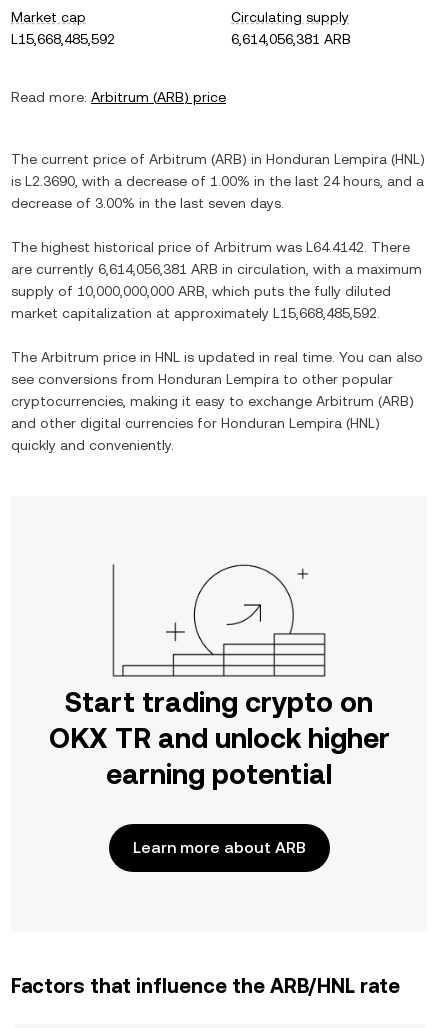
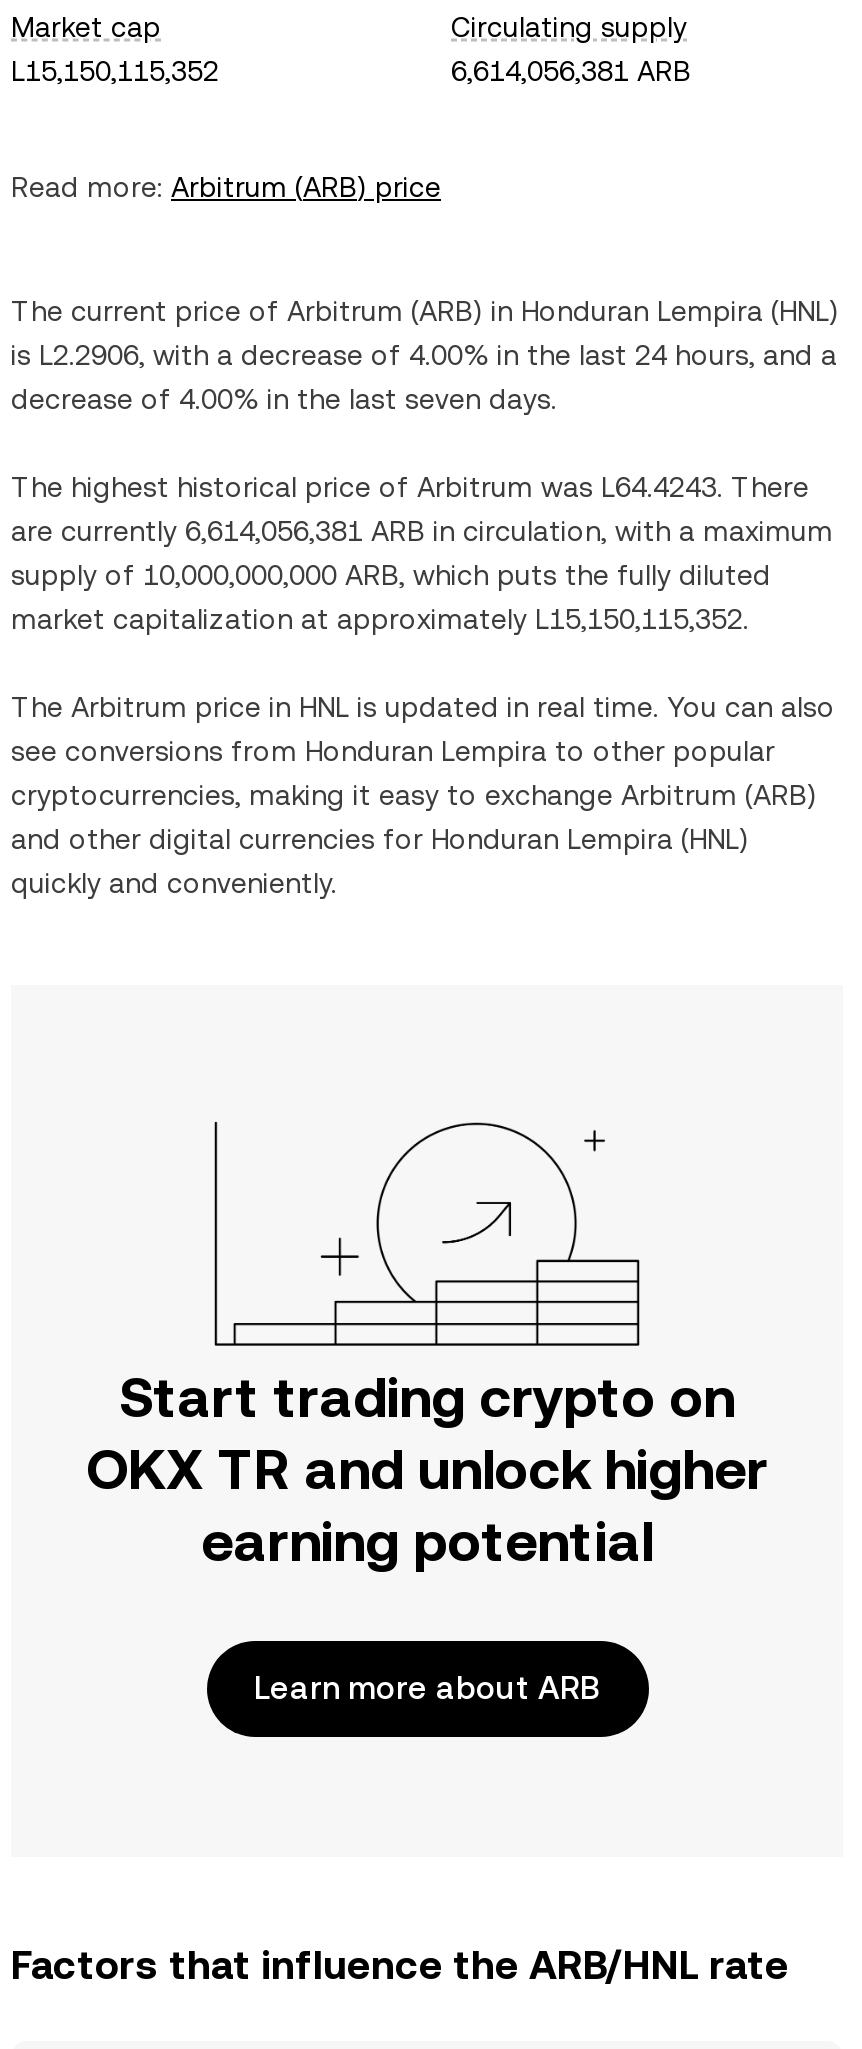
[11,31,115,47] L15,668,485,592 -> [11,55,219,87] L15,150,115,352
[11,173,424,189] is L2.3690, with a decrease of 1.00% in the last 24 hours, and a -> [11,339,837,371] is L2.2906, with a decrease of 4.00% in the last 24 hours, and a
[11,195,284,211] decrease of 3.00% in the last seven days. -> [11,383,557,415] decrease of 4.00% in the last seven days.
[11,239,410,255] The highest historical price of Arbitrum was L64.4142. There -> [11,471,809,503] The highest historical price of Arbitrum was L64.4243. There
[11,305,380,321] market capitalization at approximately L15,668,485,592. -> [11,603,749,635] market capitalization at approximately L15,150,115,352.

